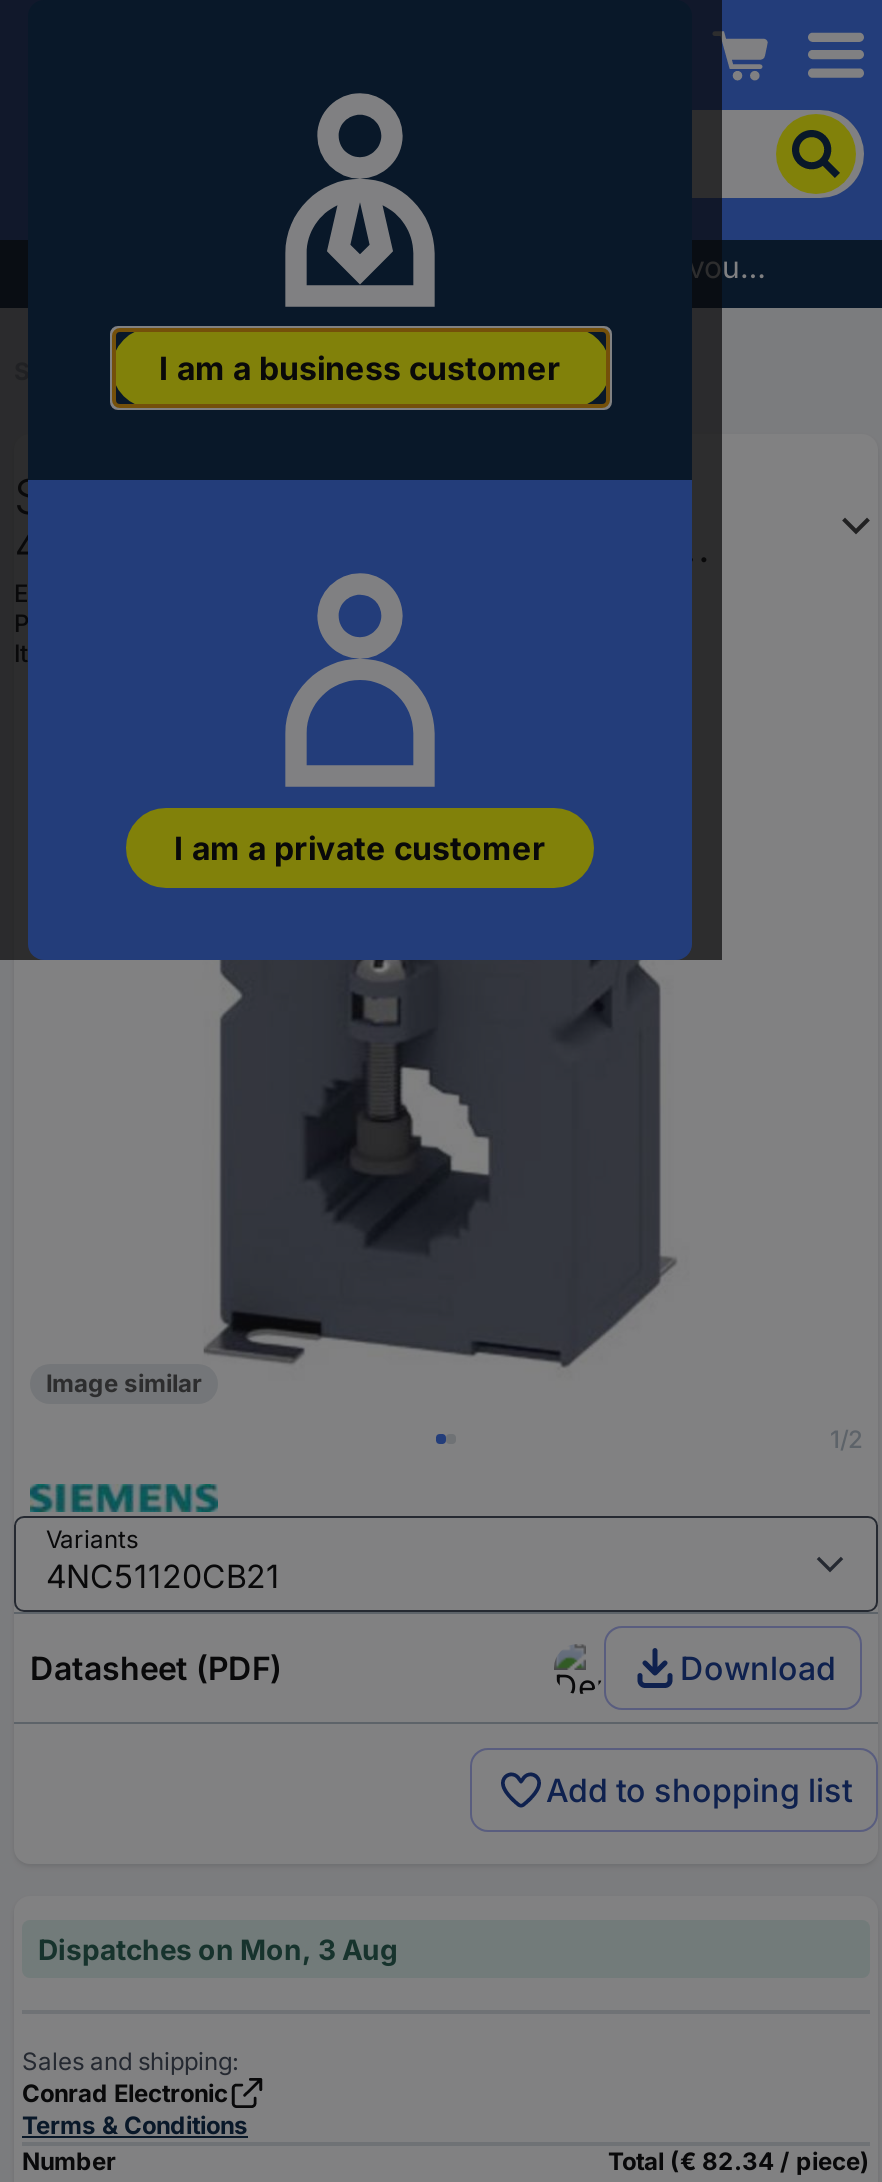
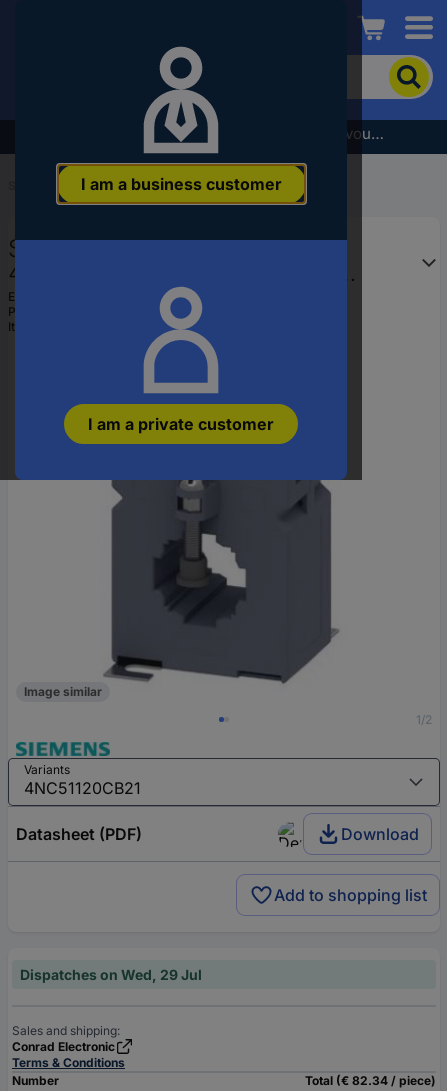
[38,1933,398,1967] Dispatches on Mon, 3 Aug -> [20,966,202,983] Dispatches on Wed, 29 Jul

